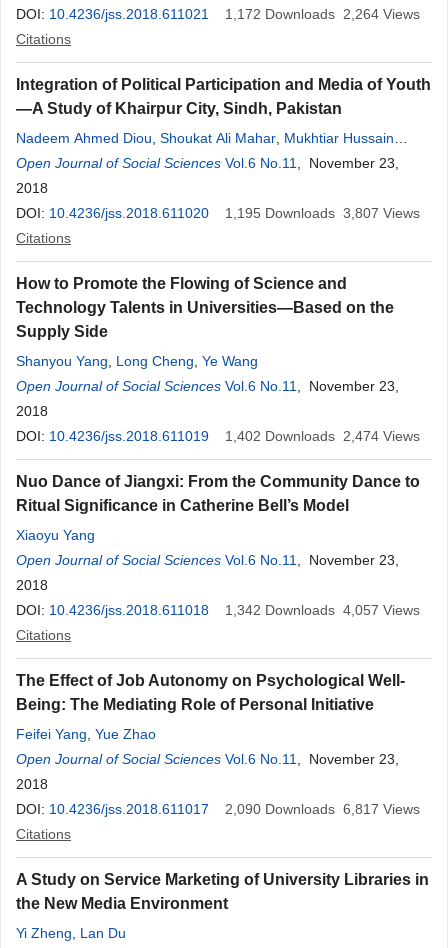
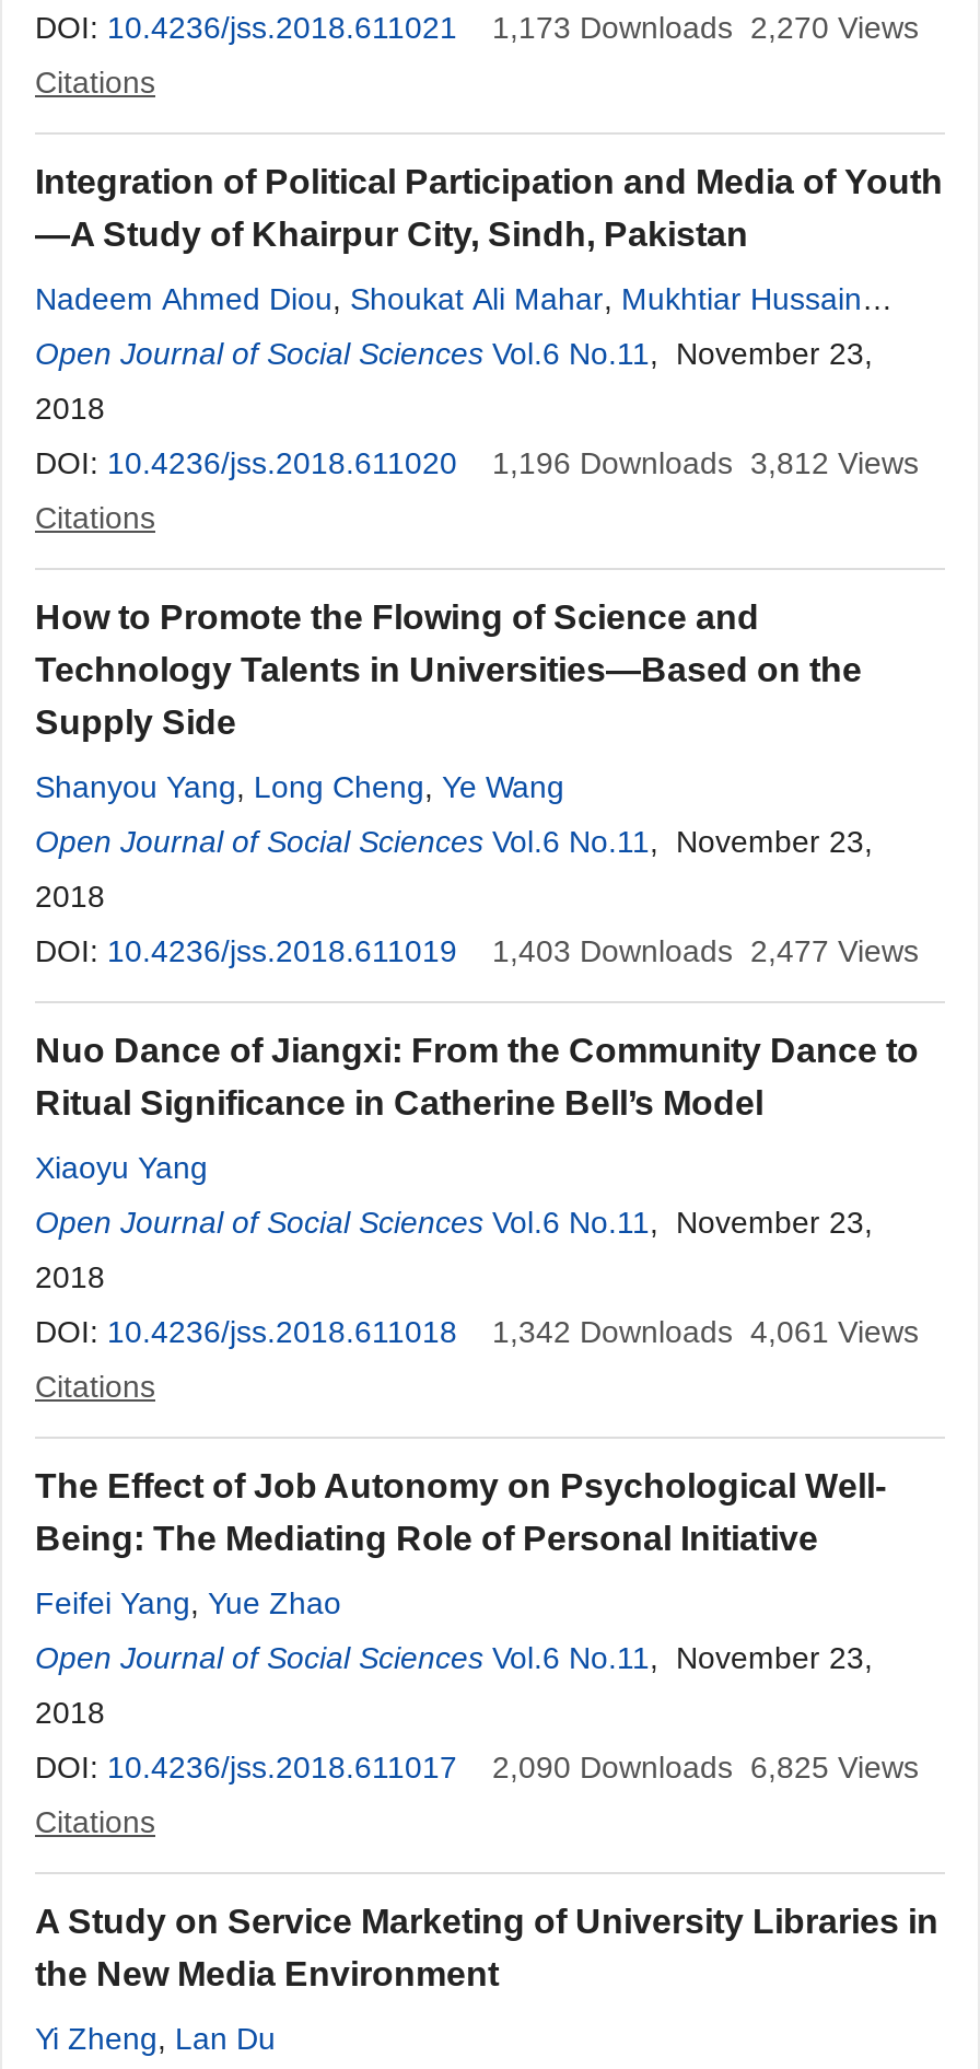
[225,6,420,22] 1,172 Downloads 2,264 Views -> [492,10,919,45] 1,173 Downloads 2,270 Views
[225,205,420,221] 1,195 Downloads 3,807 Views -> [492,445,919,480] 1,196 Downloads 3,812 Views
[225,428,420,444] 1,402 Downloads 2,474 Views -> [492,933,919,968] 1,403 Downloads 2,477 Views
[225,602,420,618] 1,342 Downloads 4,057 Views -> [492,1314,919,1349] 1,342 Downloads 4,061 Views
[225,801,420,817] 2,090 Downloads 6,817 Views -> [492,1750,919,1785] 2,090 Downloads 6,825 Views

